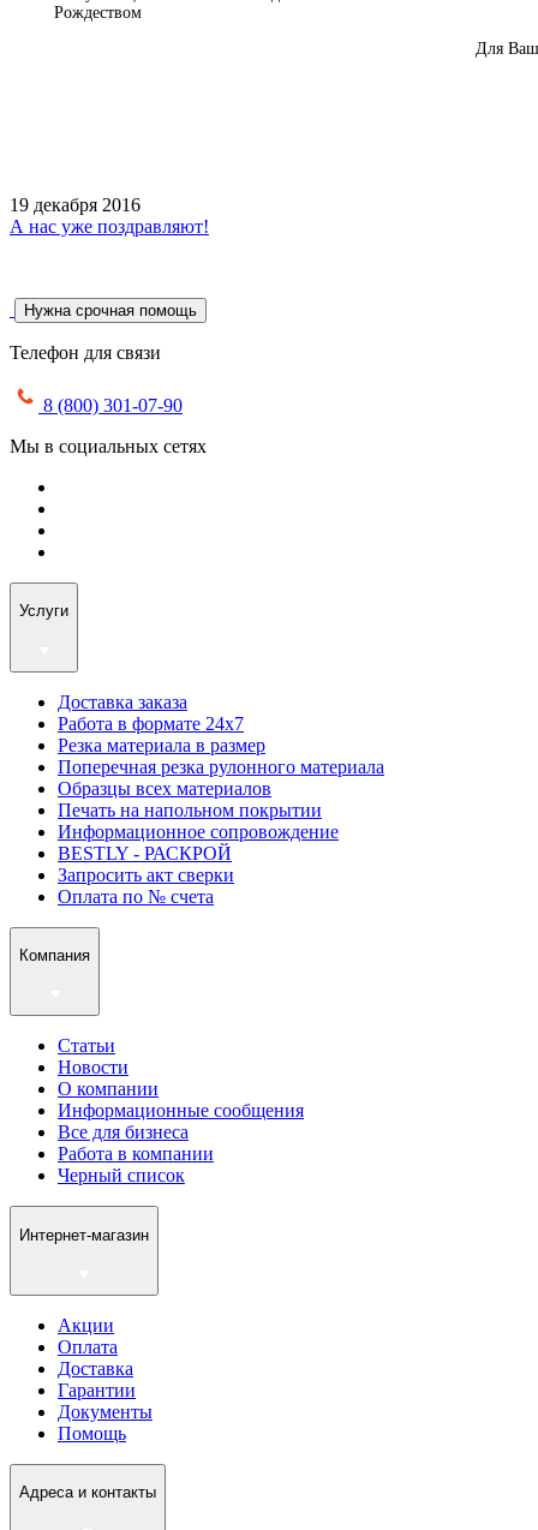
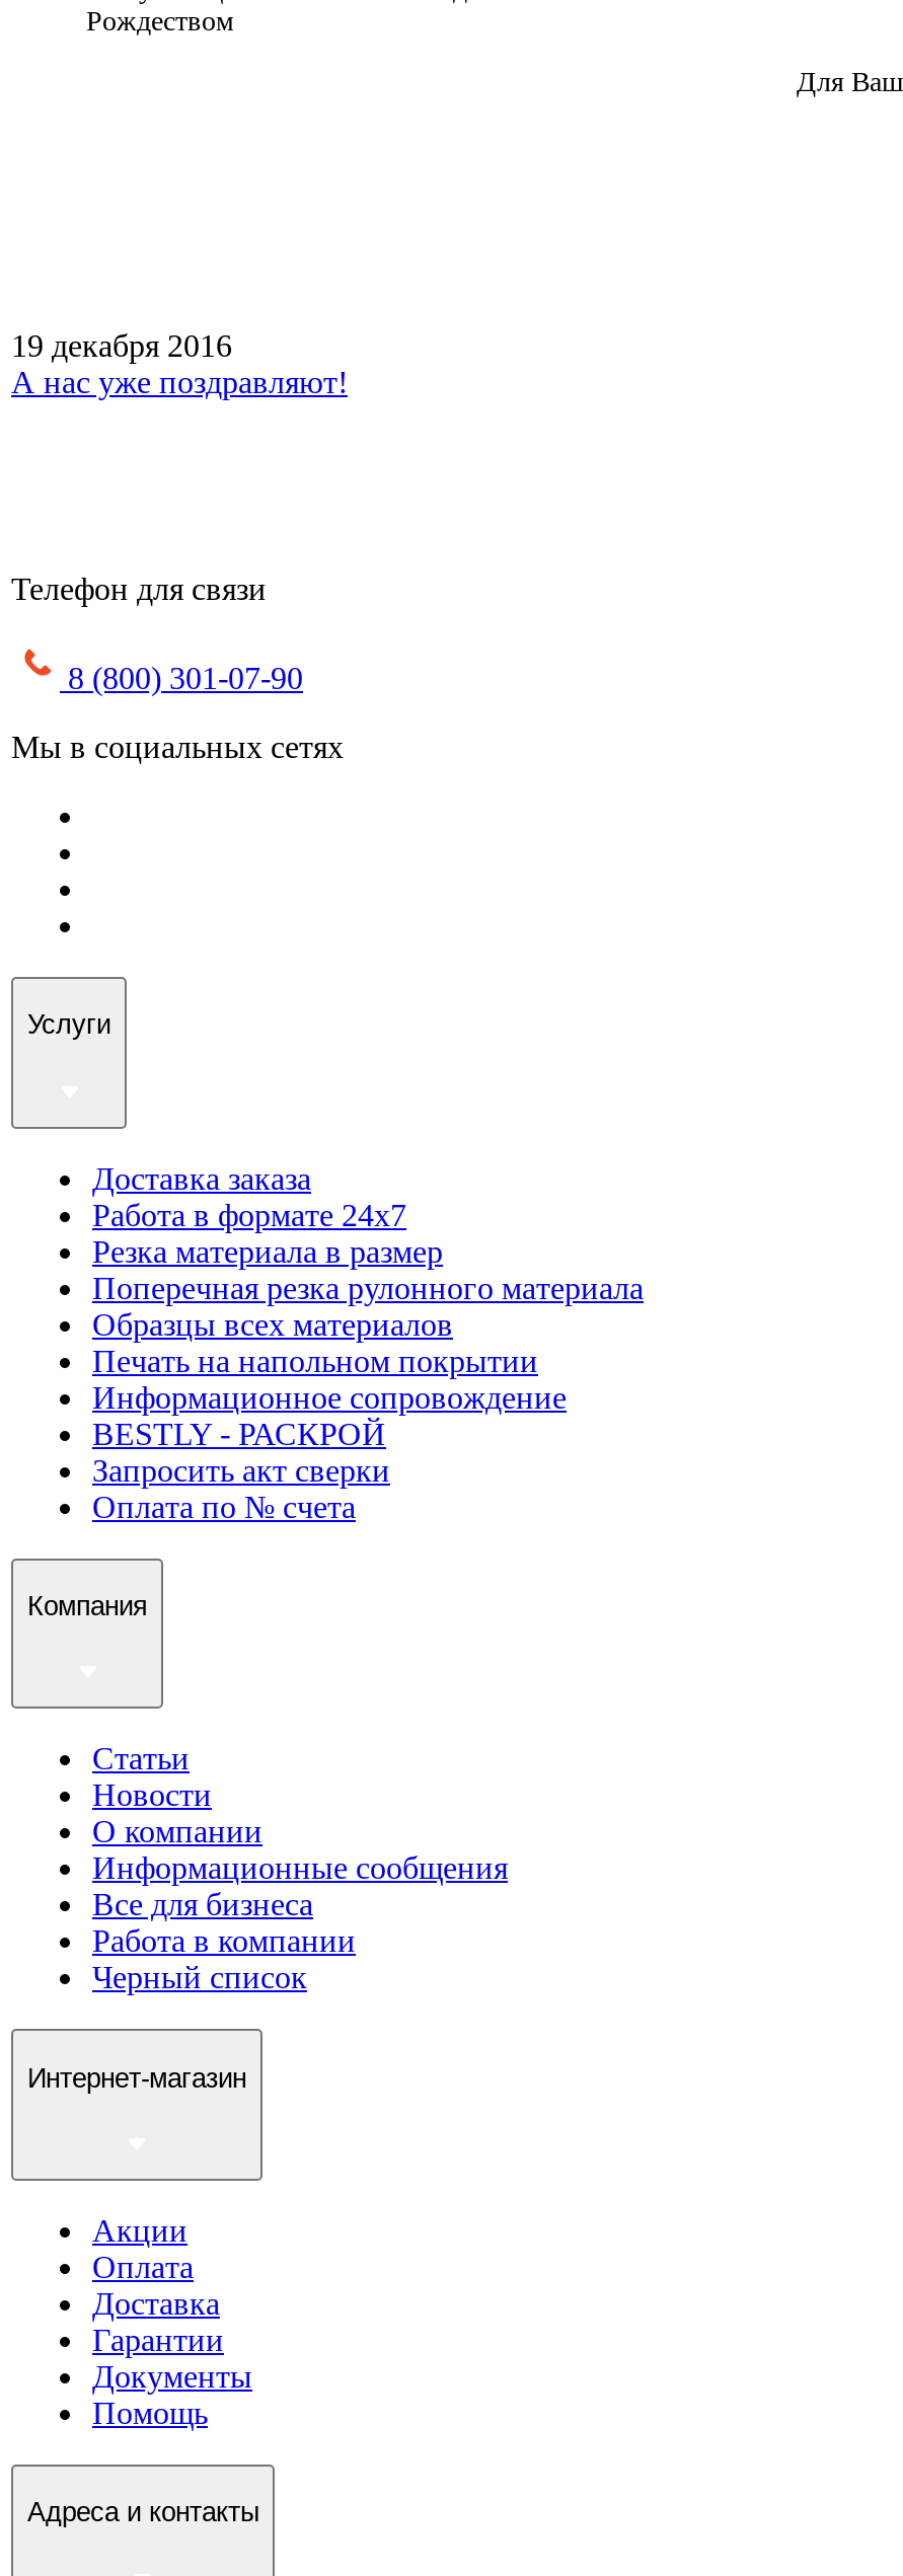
[24,301,197,319] Нужна срочная помощь -> none

